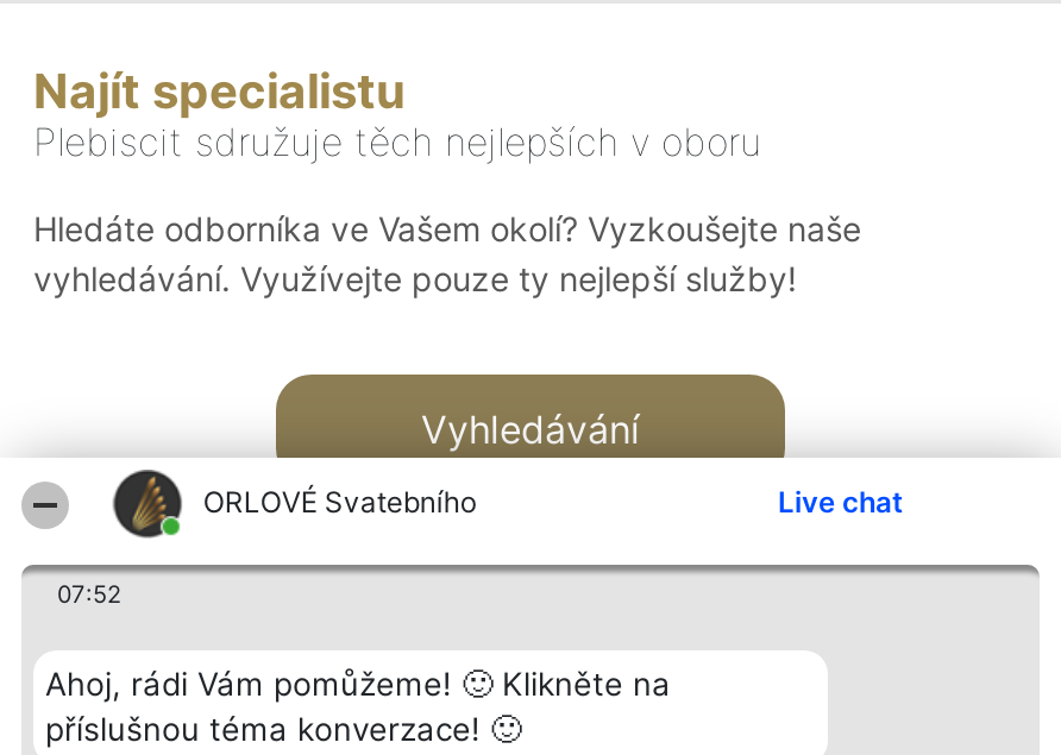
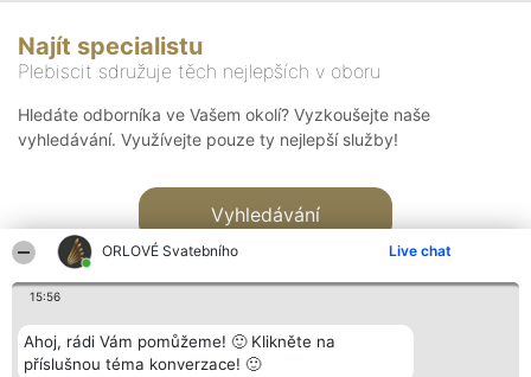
[57,579,121,608] 07:52 -> [30,289,60,303] 15:56

